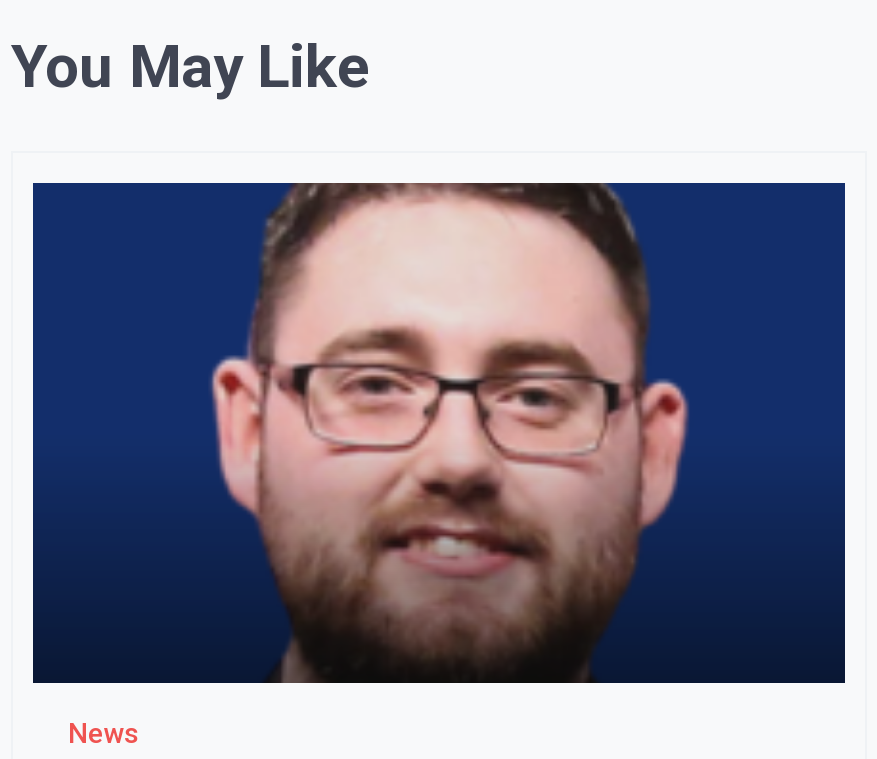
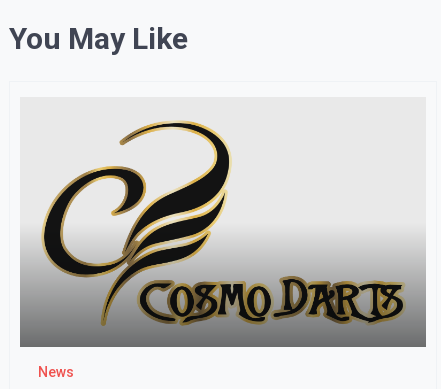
[31,181,847,685] [image] -> [19,97,427,348] [image]

